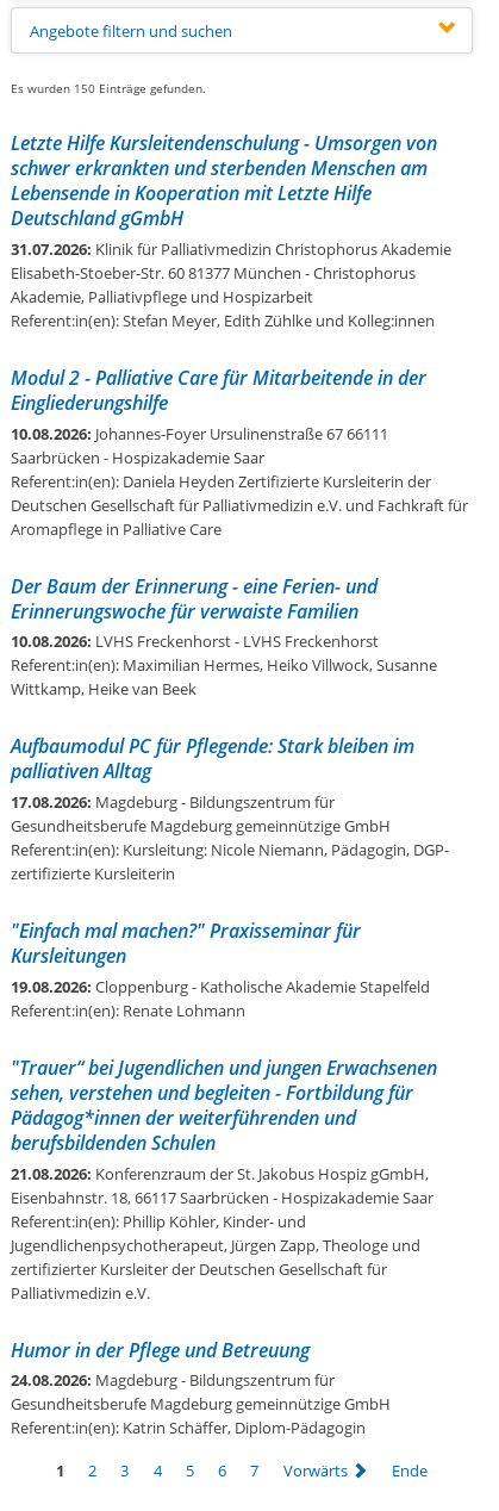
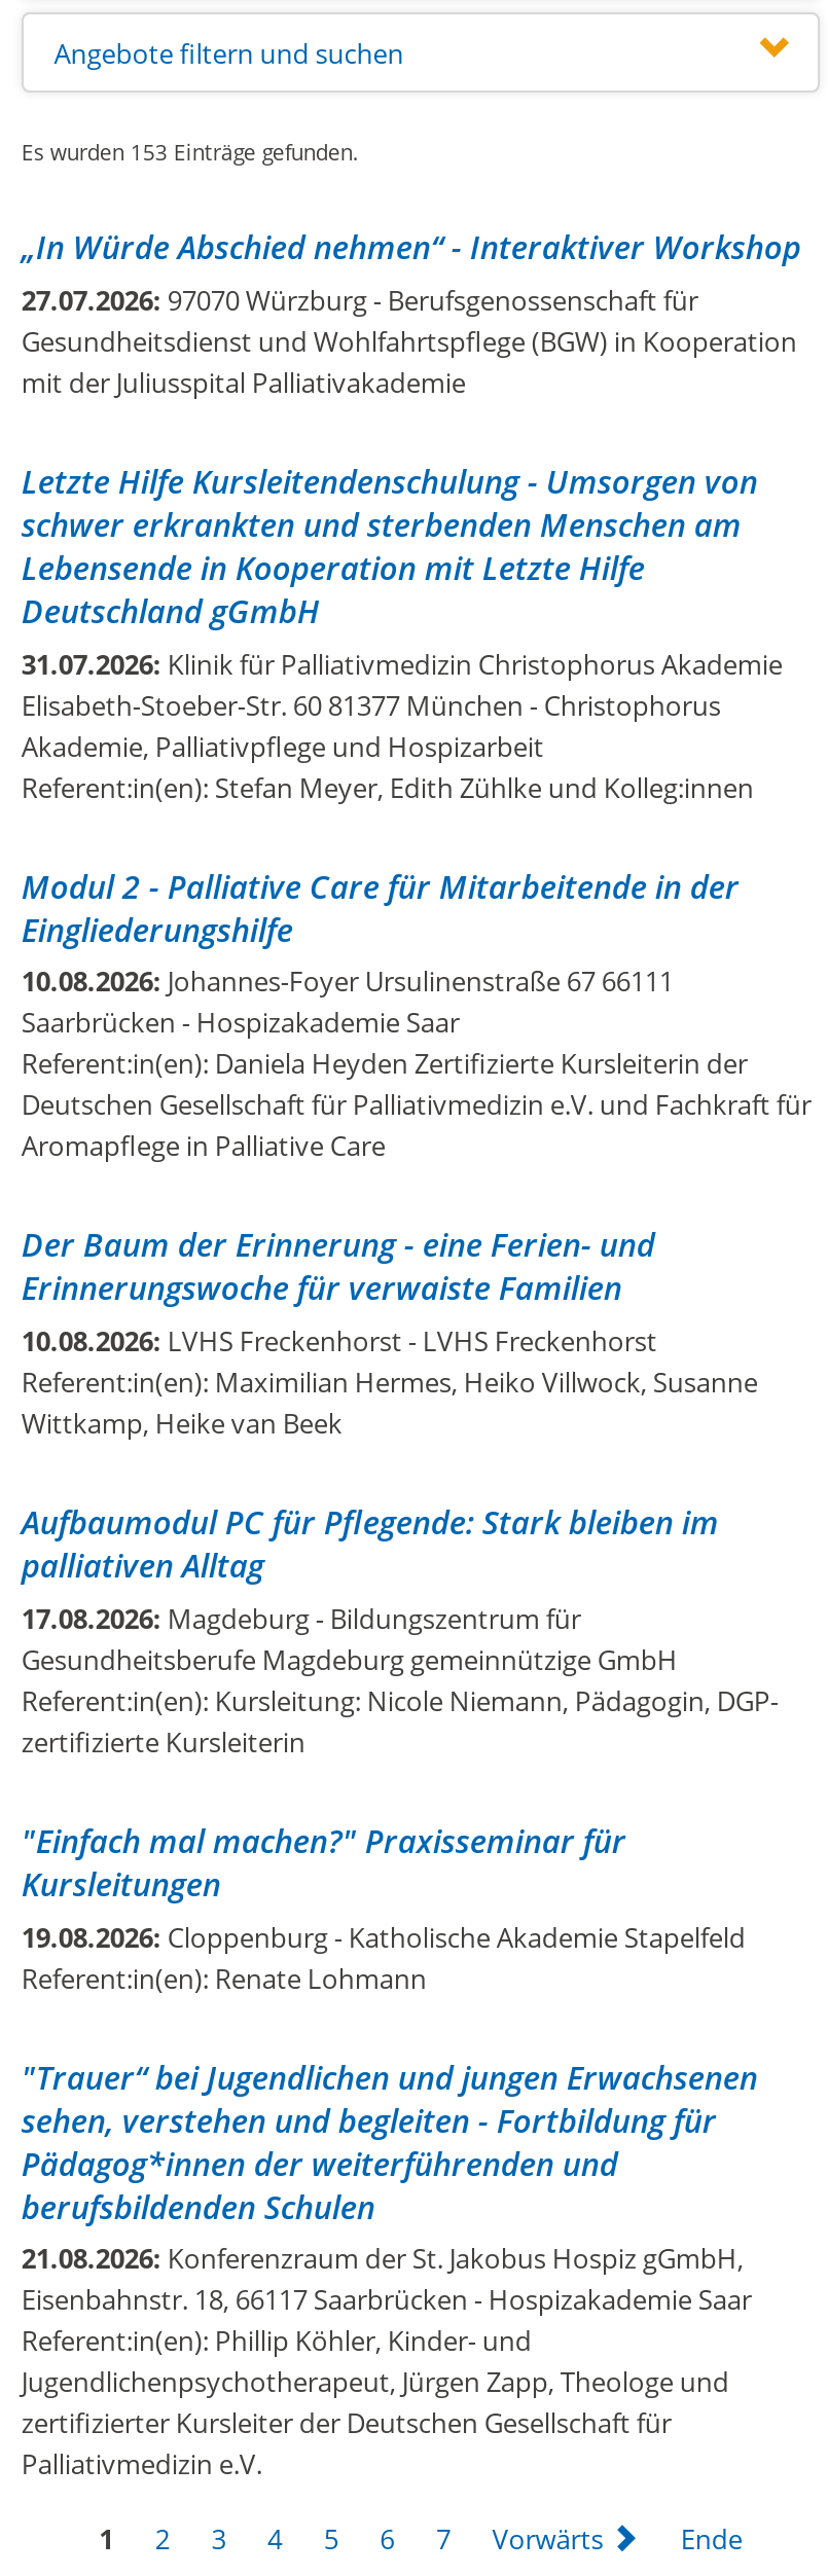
[11,80,206,97] Es wurden 150 Einträge gefunden. -> [21,138,801,401] Es wurden 153 Einträge gefunden. | „In Würde Abschied nehmen“ - Interaktiver Workshop | 27.07.2026: 97070 Würzburg - Berufsgenossenschaft für | Gesundheitsdienst und Wohlfahrtspflege (BGW) in Kooperation | mit der Juliusspital Palliativakademie
moved [11,130,468,1303] -> [21,459,811,2483]: Letzte Hilfe Kursleitendenschulung - Umsorgen von | schwer erkrankten und sterbenden Menschen am | Lebensende in Kooperation mit Letzte Hilfe | ... | zertifizierter Kursleiter der Deutschen Gesellschaft für | Palliativmedizin e.V.
[11,1337,391,1439] Humor in der Pflege und Betreuung | 24.08.2026: Magdeburg- Bildungszentrum für | Gesundheitsberufe Magdeburg gemeinnützige GmbH | Referent:in(en): Katrin Schäffer, Diplom-Pädagogin -> none

